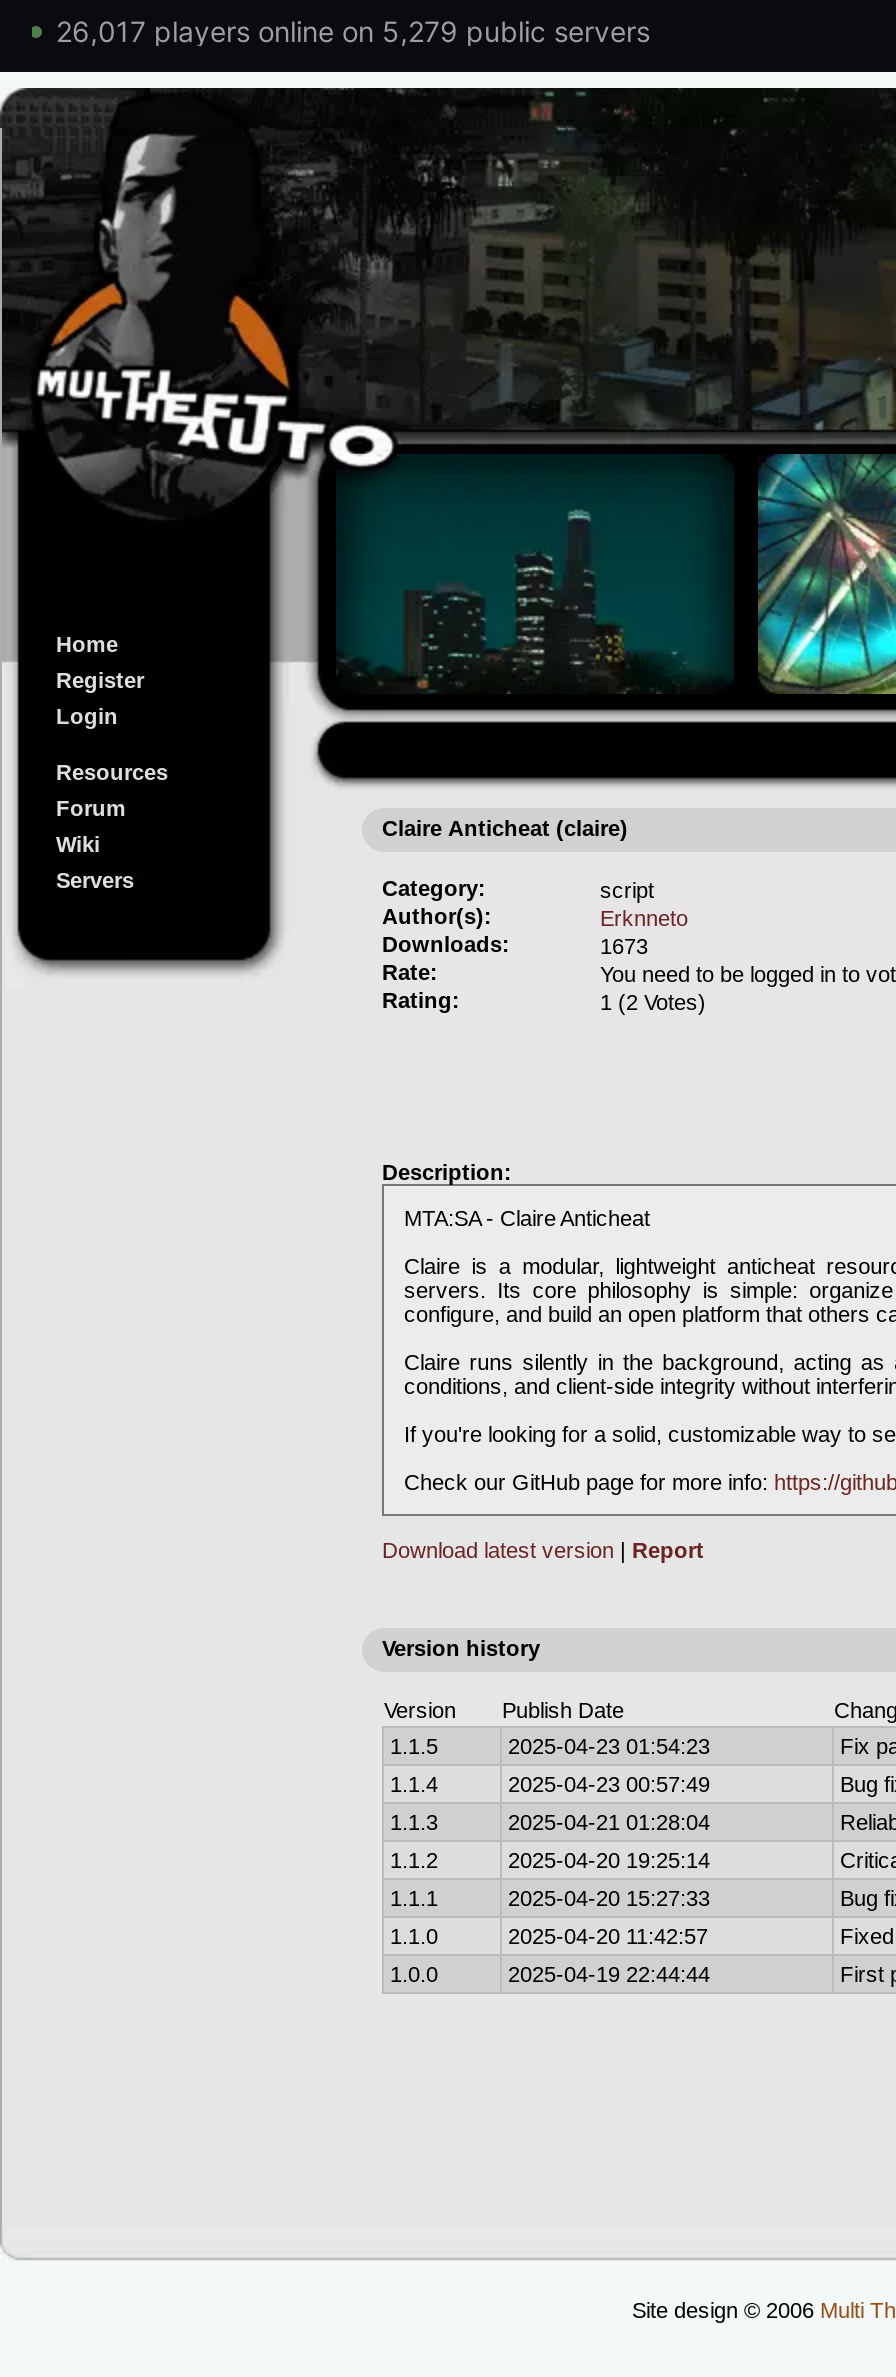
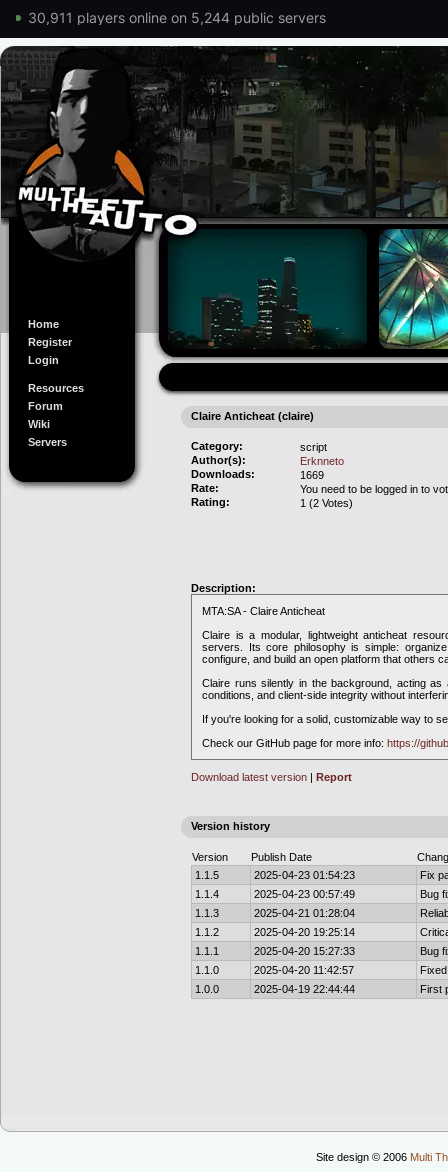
[56,14,650,48] 26,017 players online on 5,279 public servers -> [28,9,326,26] 30,911 players online on 5,244 public servers
[600,934,648,958] 1673 -> [300,469,324,481] 1669

